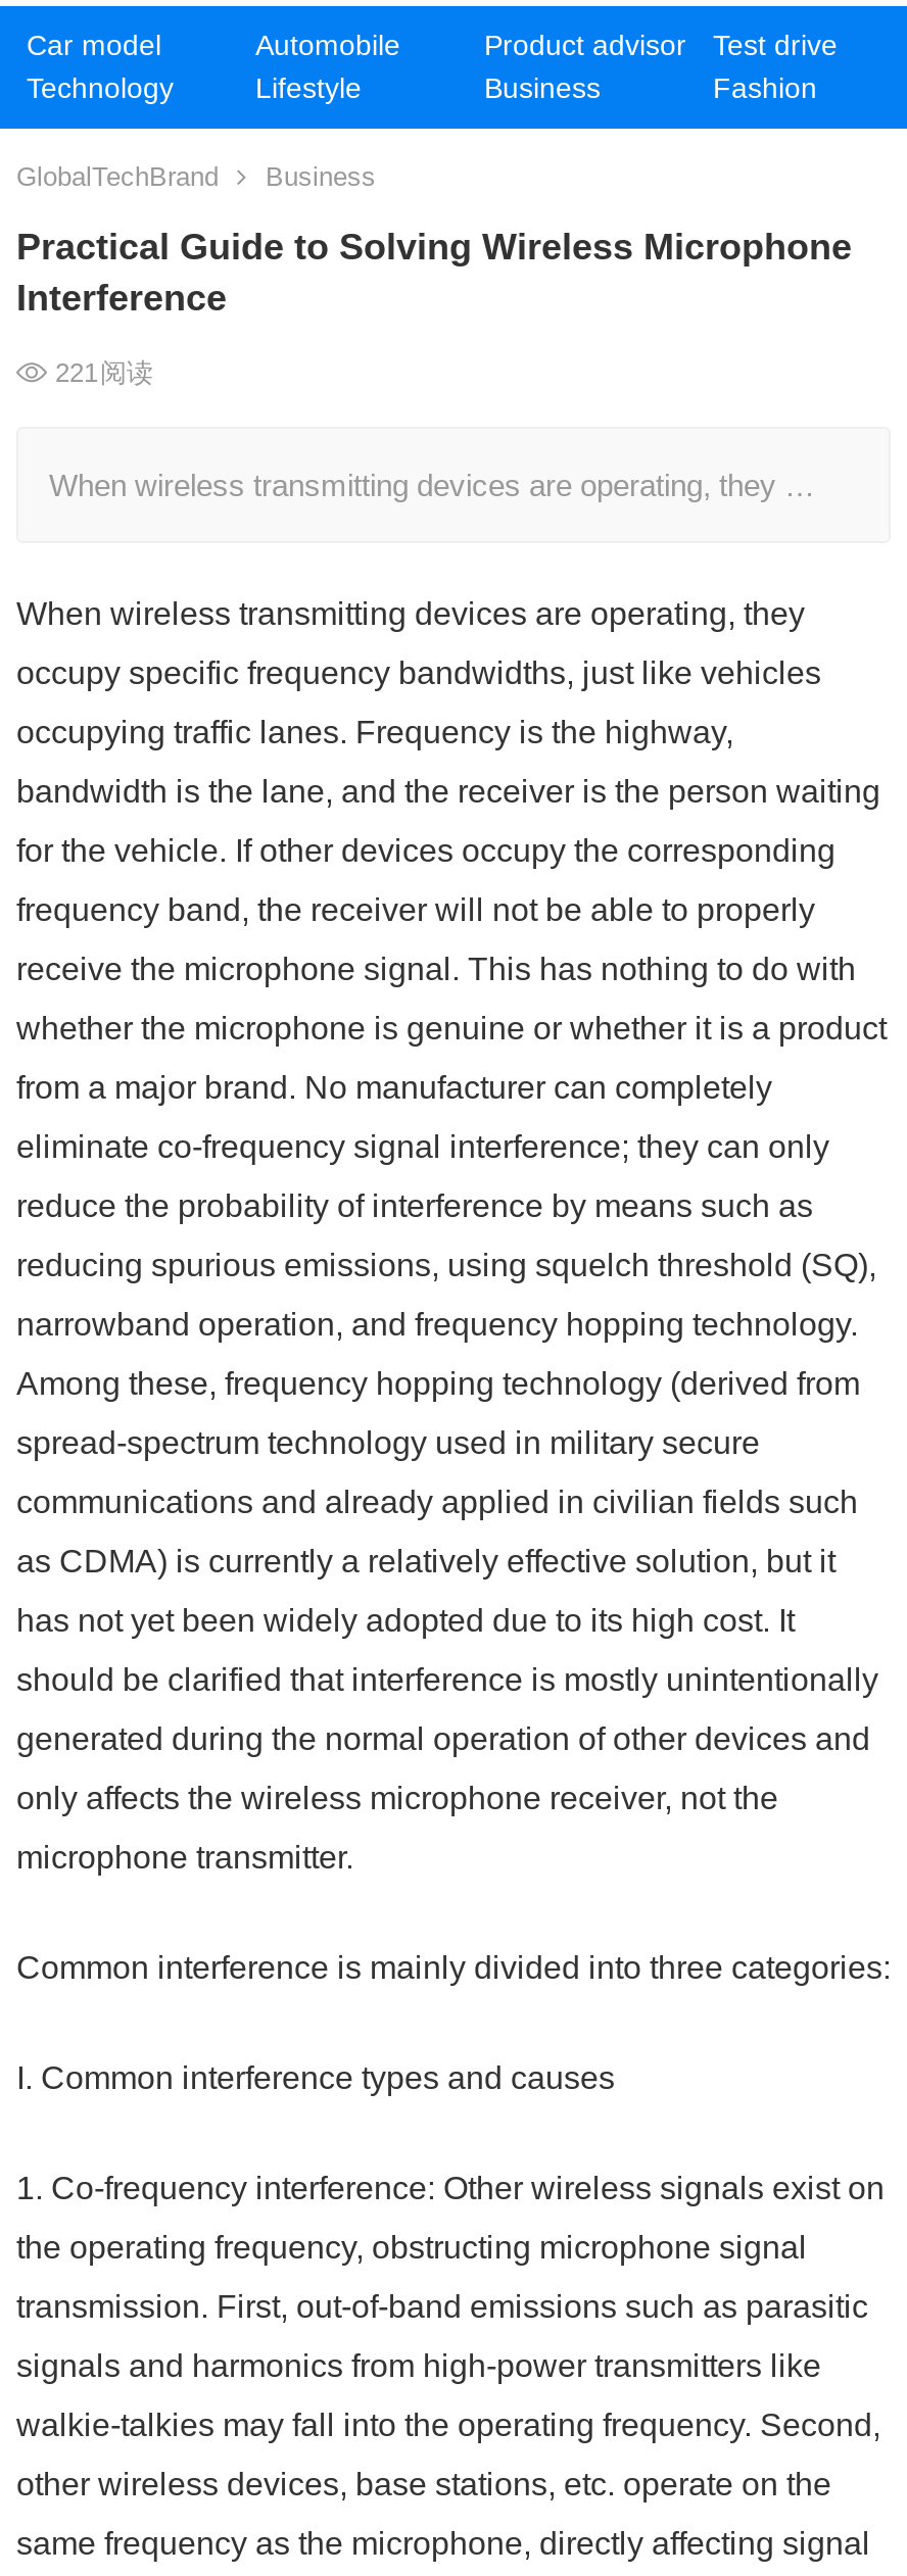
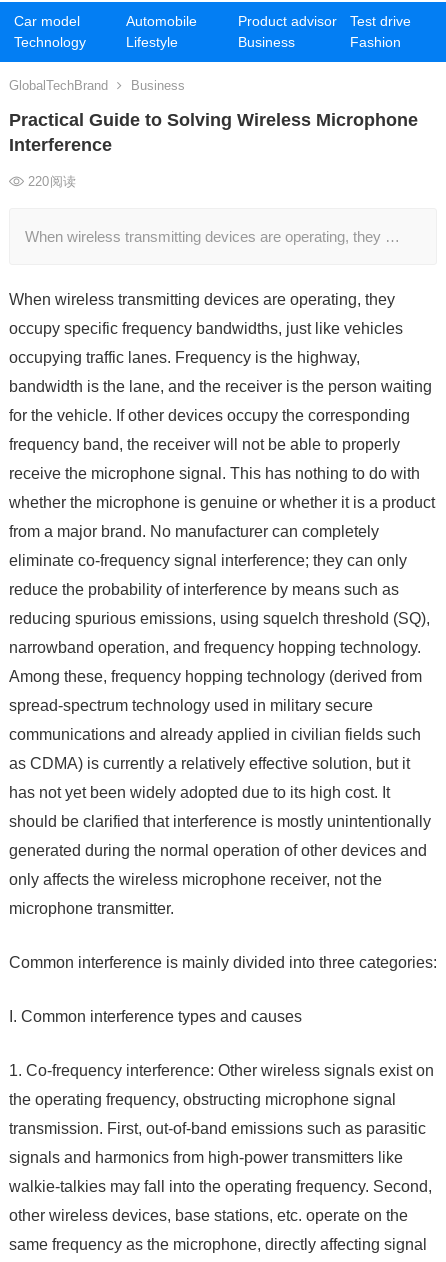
[47,357,153,388] 221阅读 -> [24,174,76,189] 220阅读

